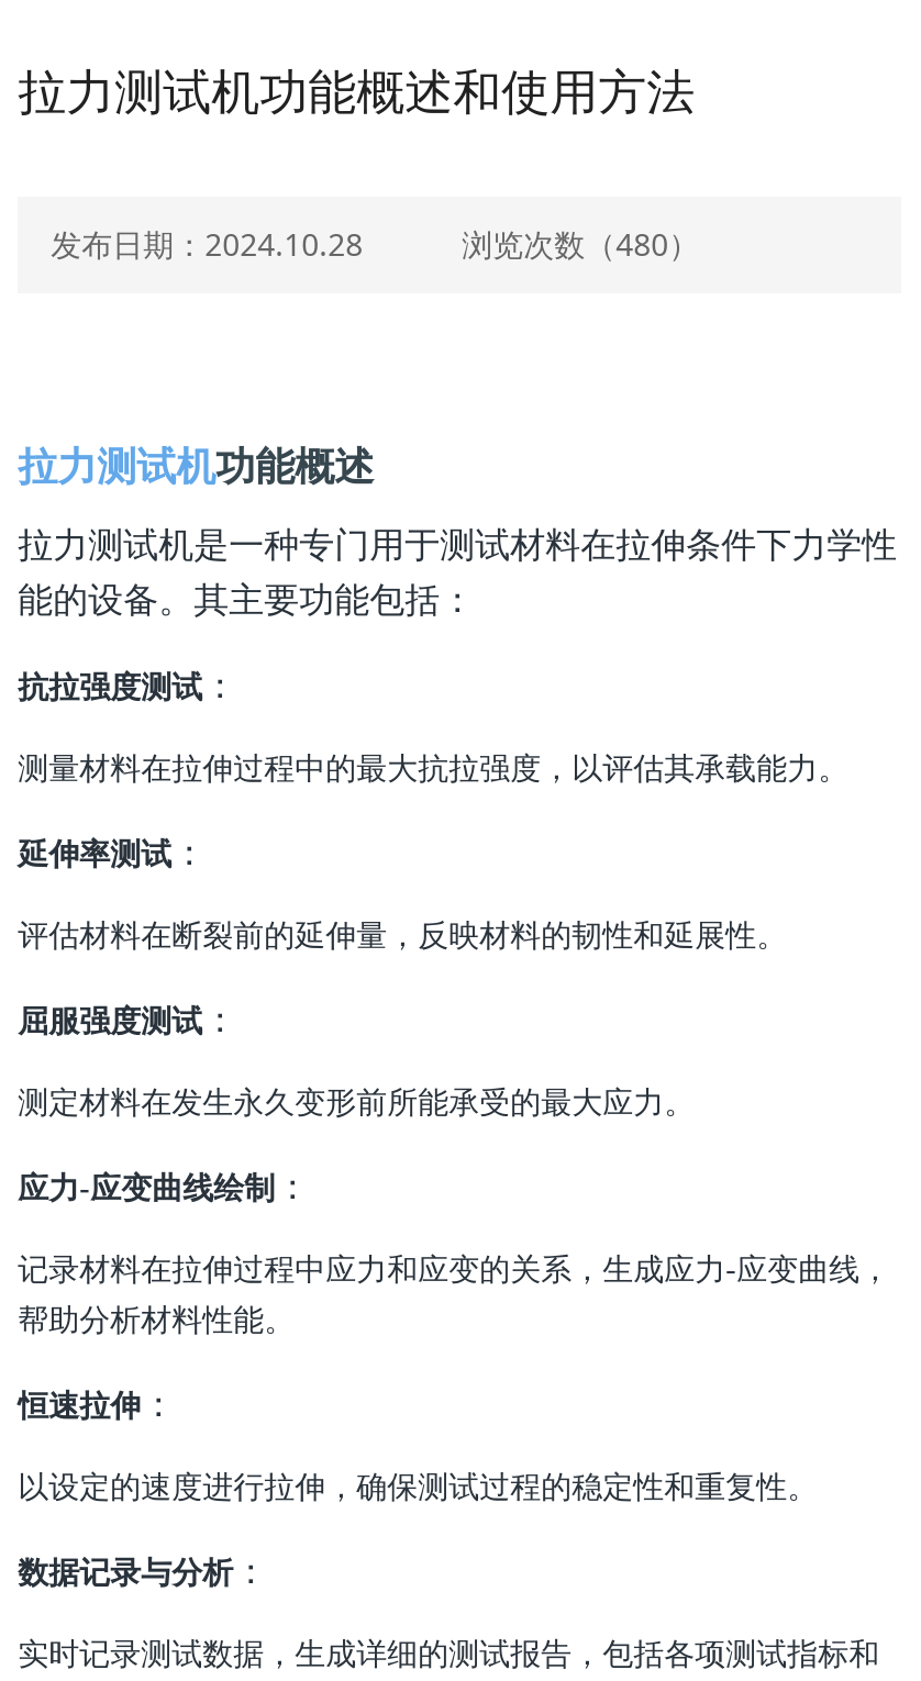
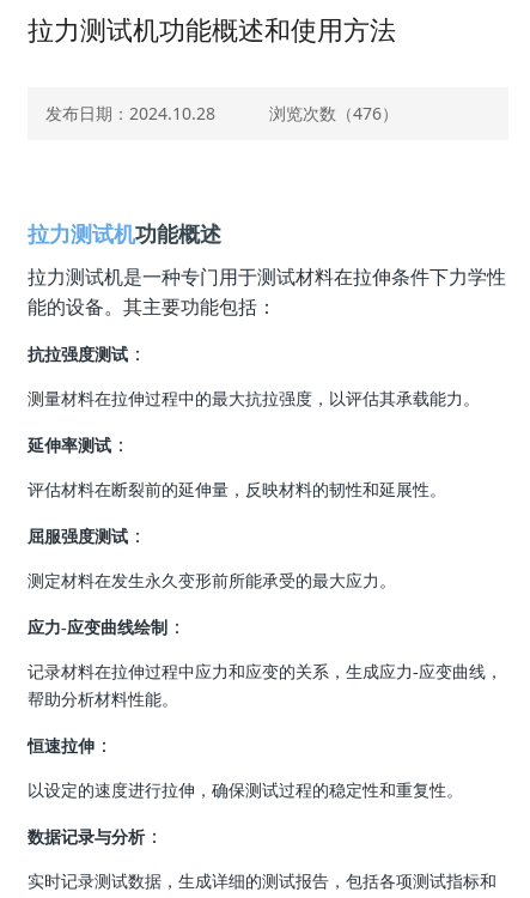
[462,223,699,265] 浏览次数（480） -> [269,102,399,125] 浏览次数（476）

